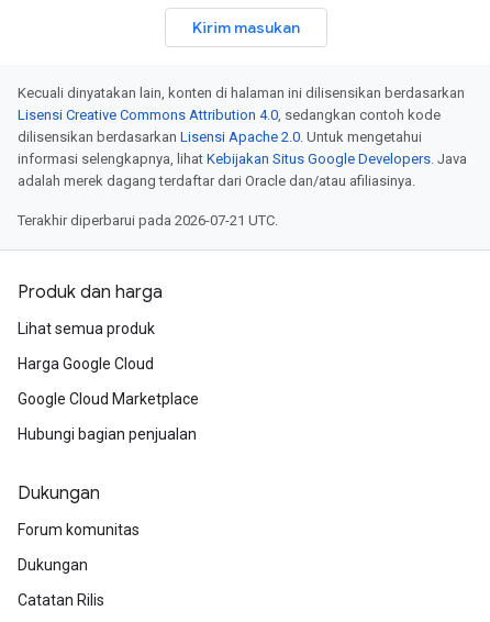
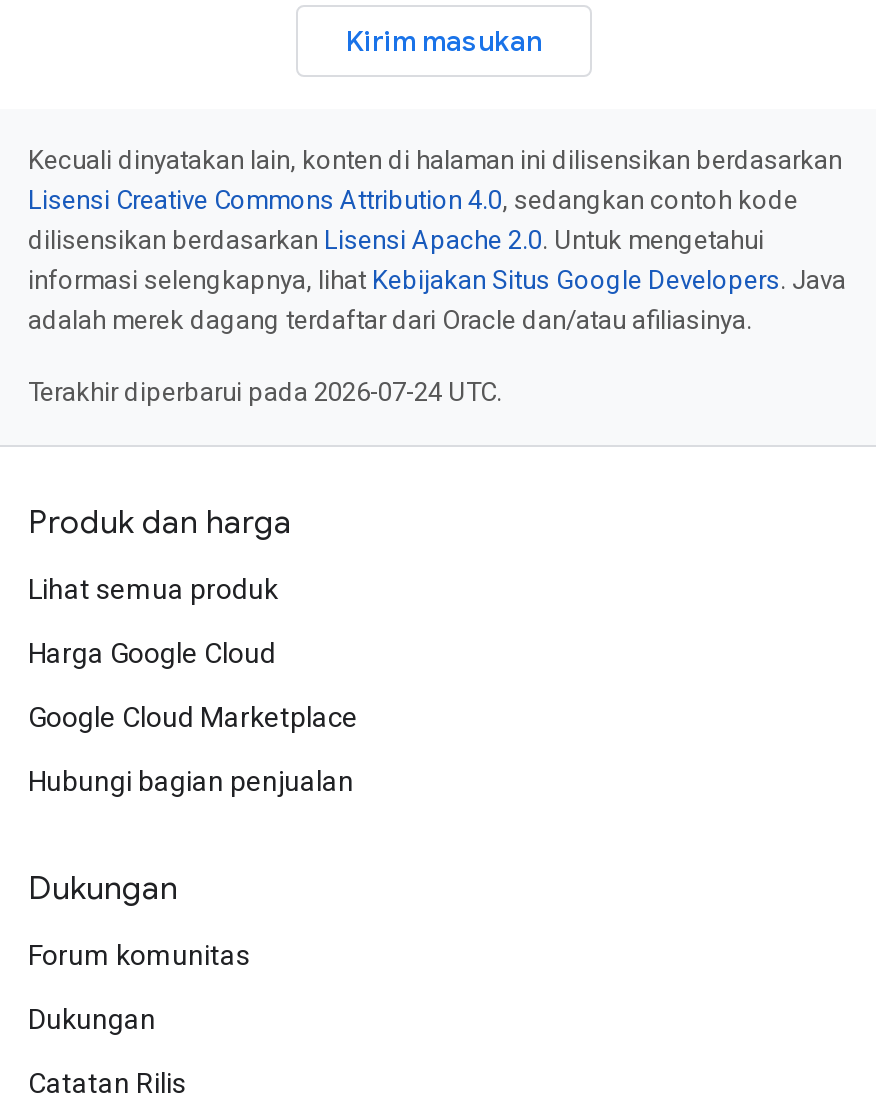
[18,212,278,229] Terakhir diperbarui pada 2026-07-21 UTC. -> [28,377,502,407] Terakhir diperbarui pada 2026-07-24 UTC.

